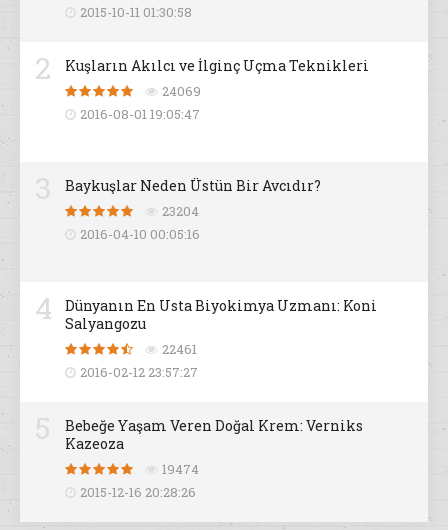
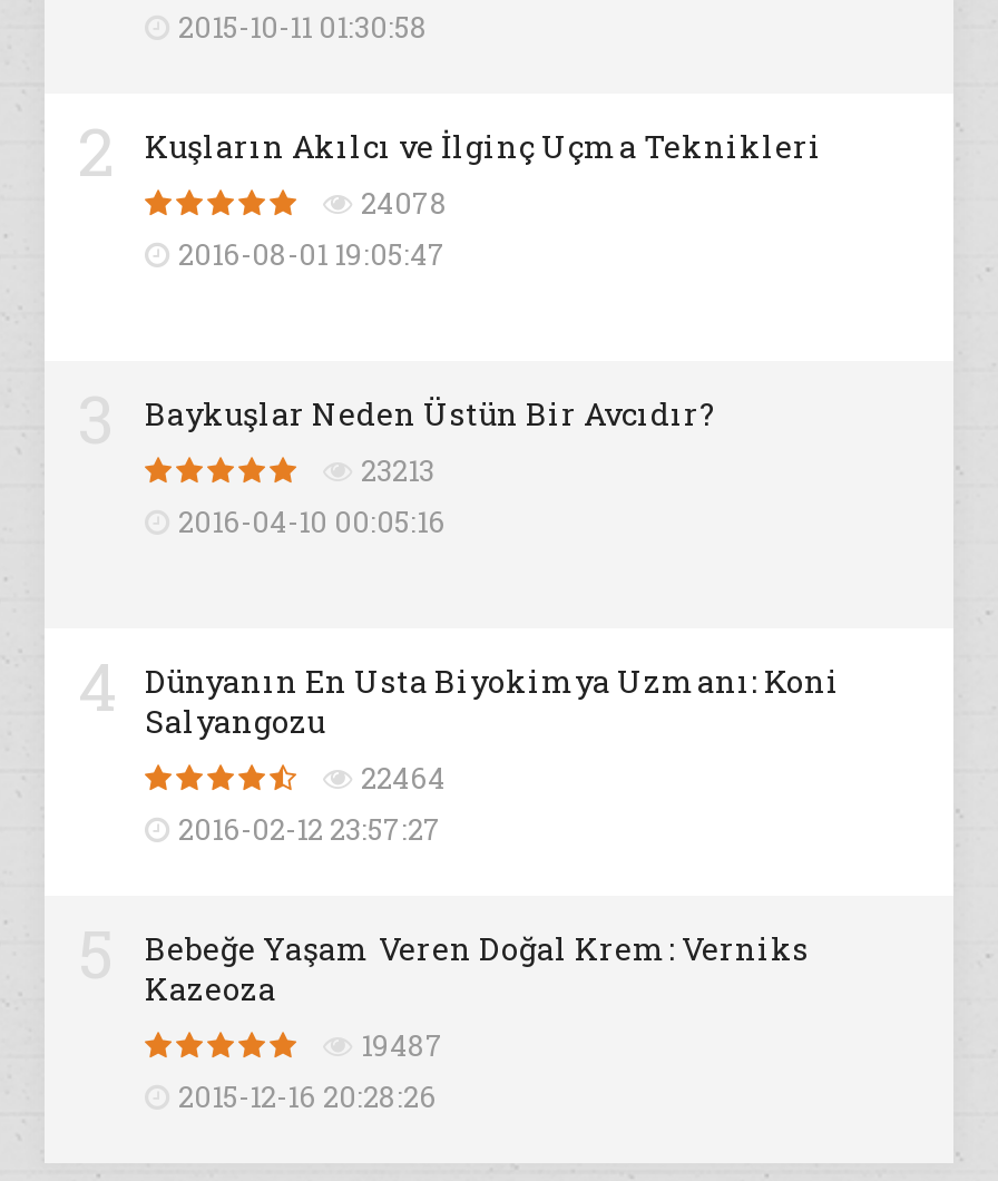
[162,82,201,100] 24069 -> [361,183,448,223] 24078
[162,202,199,220] 23204 -> [361,451,434,491] 23213
[162,340,197,358] 22461 -> [361,758,446,798] 22464
[162,460,199,478] 19474 -> [361,1025,443,1066] 19487

